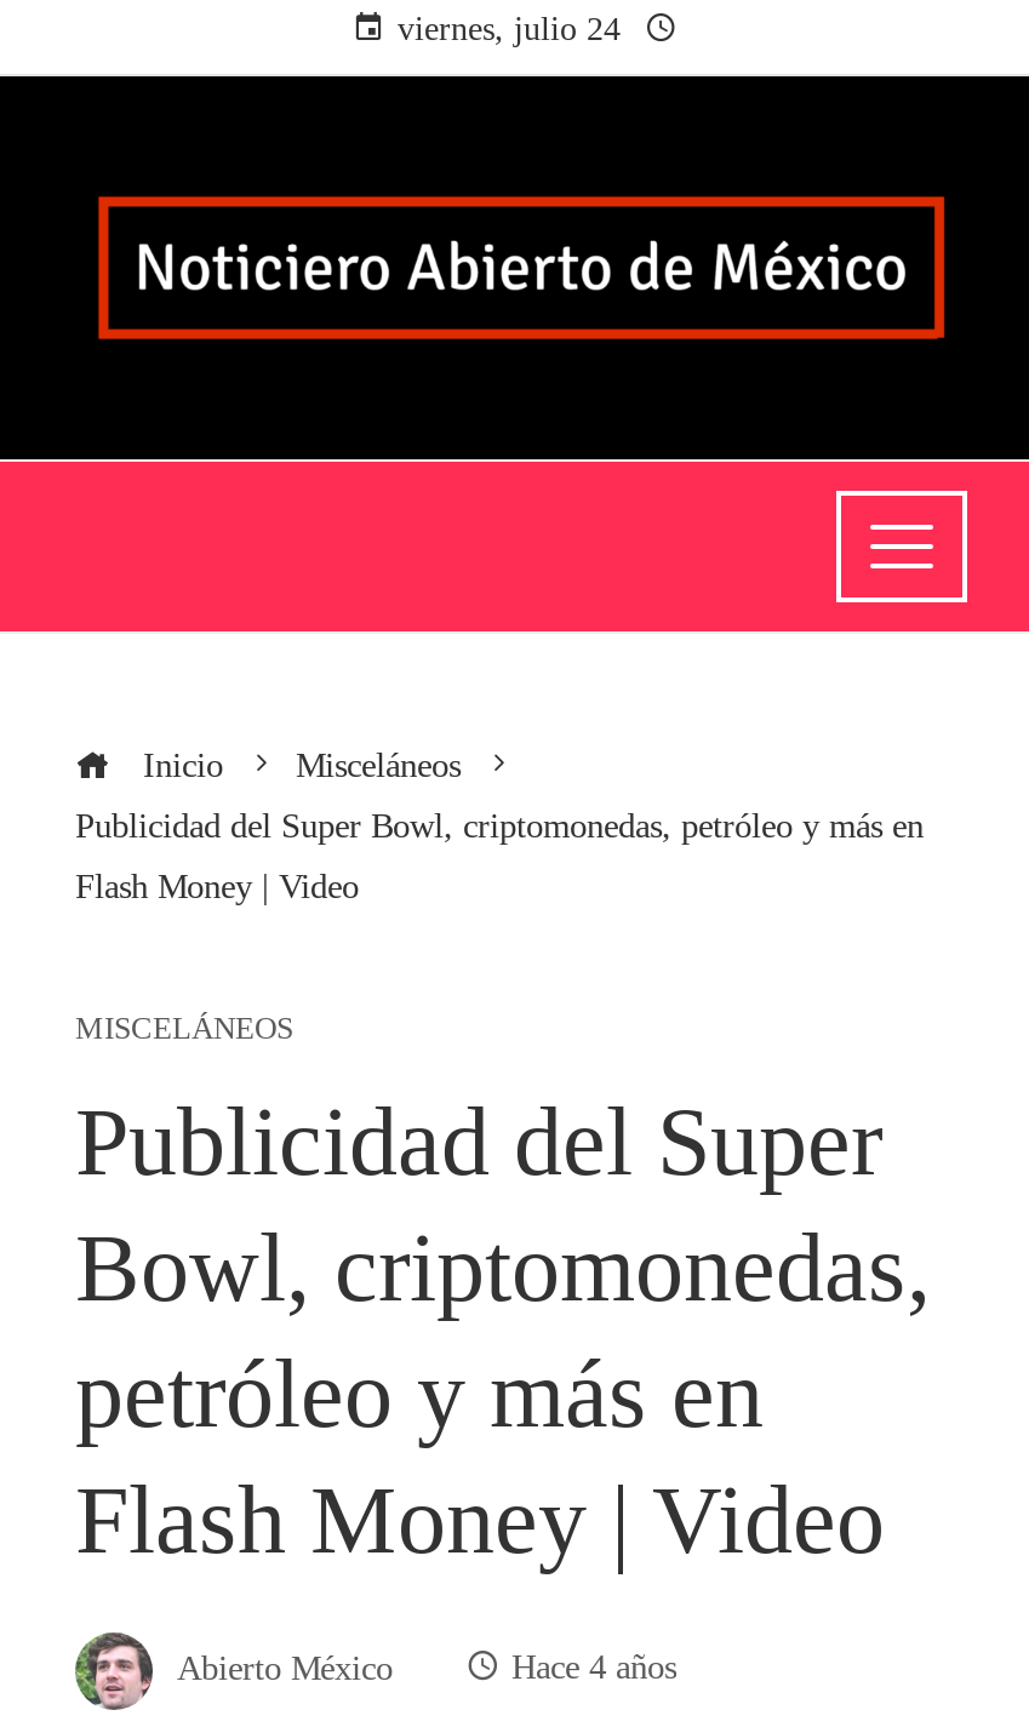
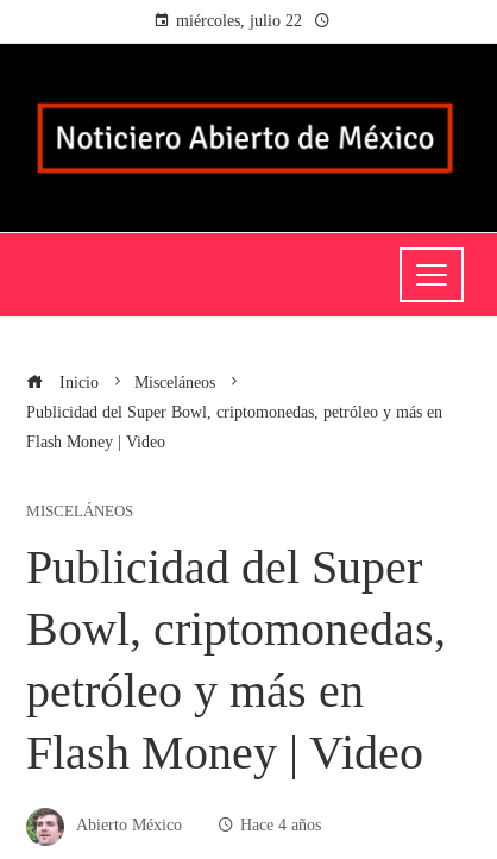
[398,11,621,47] viernes, julio 24 -> [176,12,302,30] miércoles, julio 22

